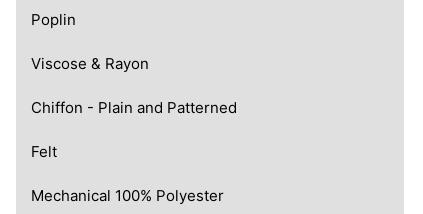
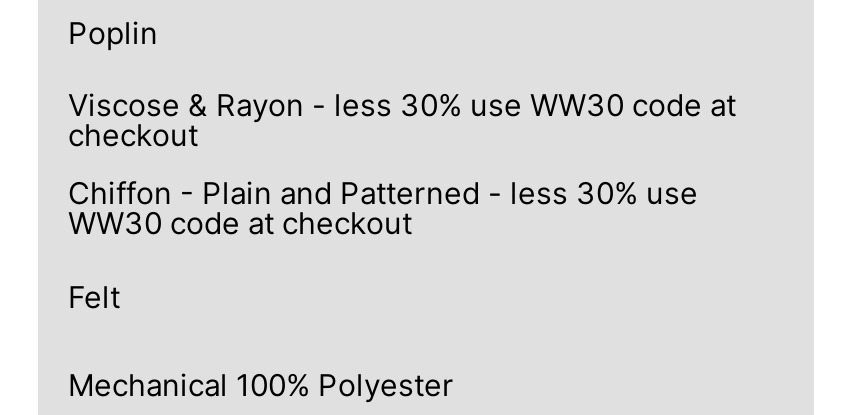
[31,54,149,73] Viscose & Rayon -> [68,87,736,155] Viscose & Rayon - less 30% use WW30 code at | checkout
[31,98,237,117] Chiffon - Plain and Patterned -> [68,175,698,243] Chiffon - Plain and Patterned - less 30% use | WW30 code at checkout

